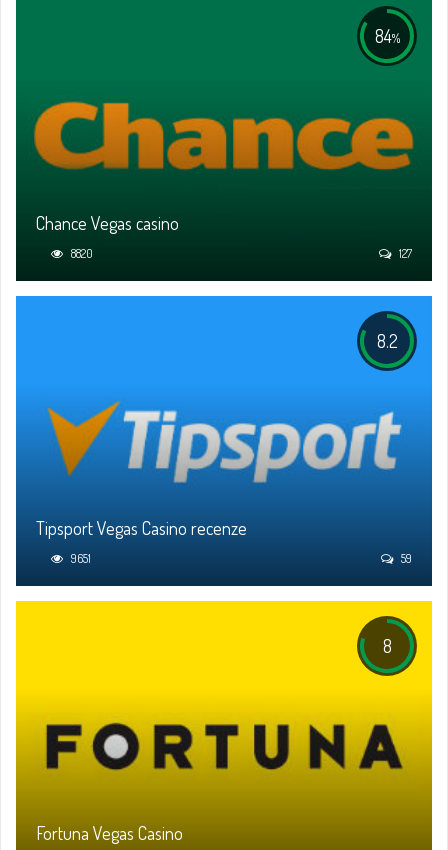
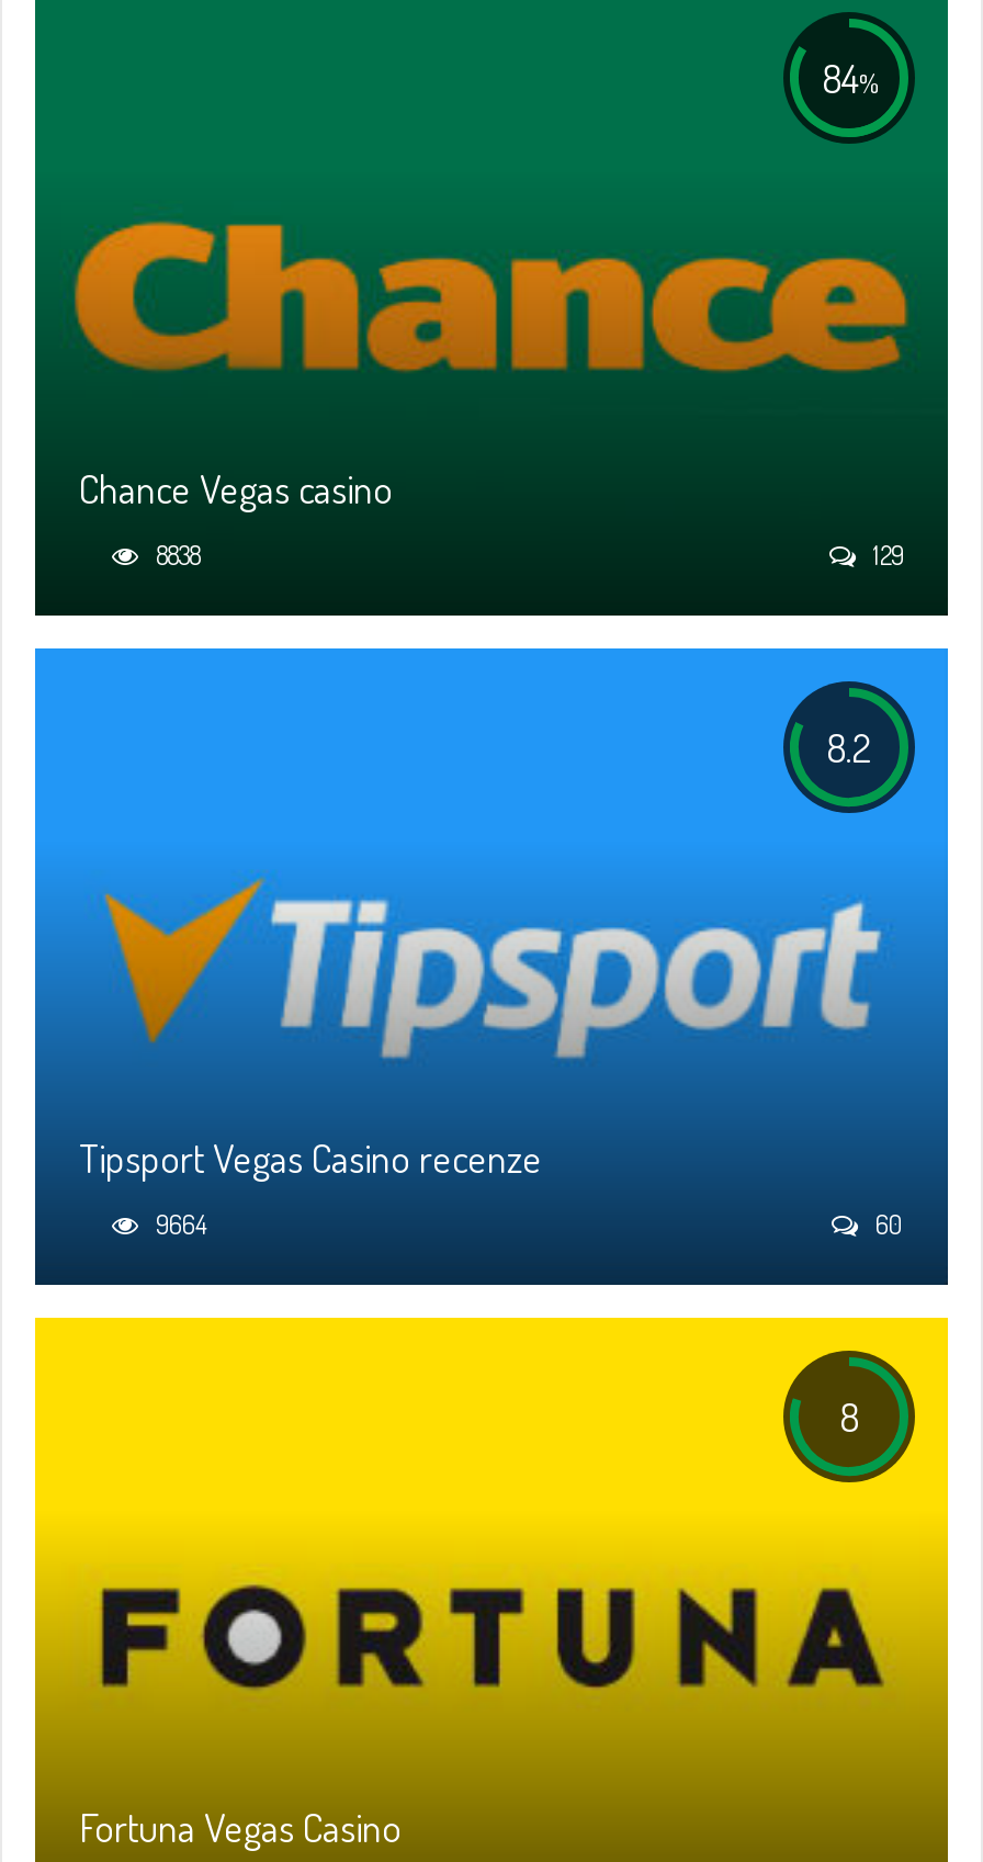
[71,246,93,261] 8820 -> [156,539,200,572] 8838
[399,246,412,261] 127 -> [873,539,904,572] 129
[71,551,91,566] 9651 -> [156,1208,206,1241] 9664
[401,551,412,566] 59 -> [875,1208,904,1241] 60

